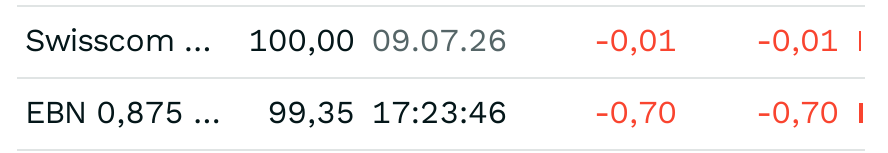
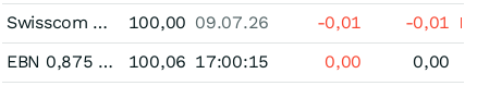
[268,93,507,131] 99,35 17:23:46 -> [128,51,269,72] 100,06 17:00:15
[594,93,677,131] -0,70 -> [325,51,362,72] 0,00
[756,93,839,131] -0,70 -> [413,51,450,72] 0,00

